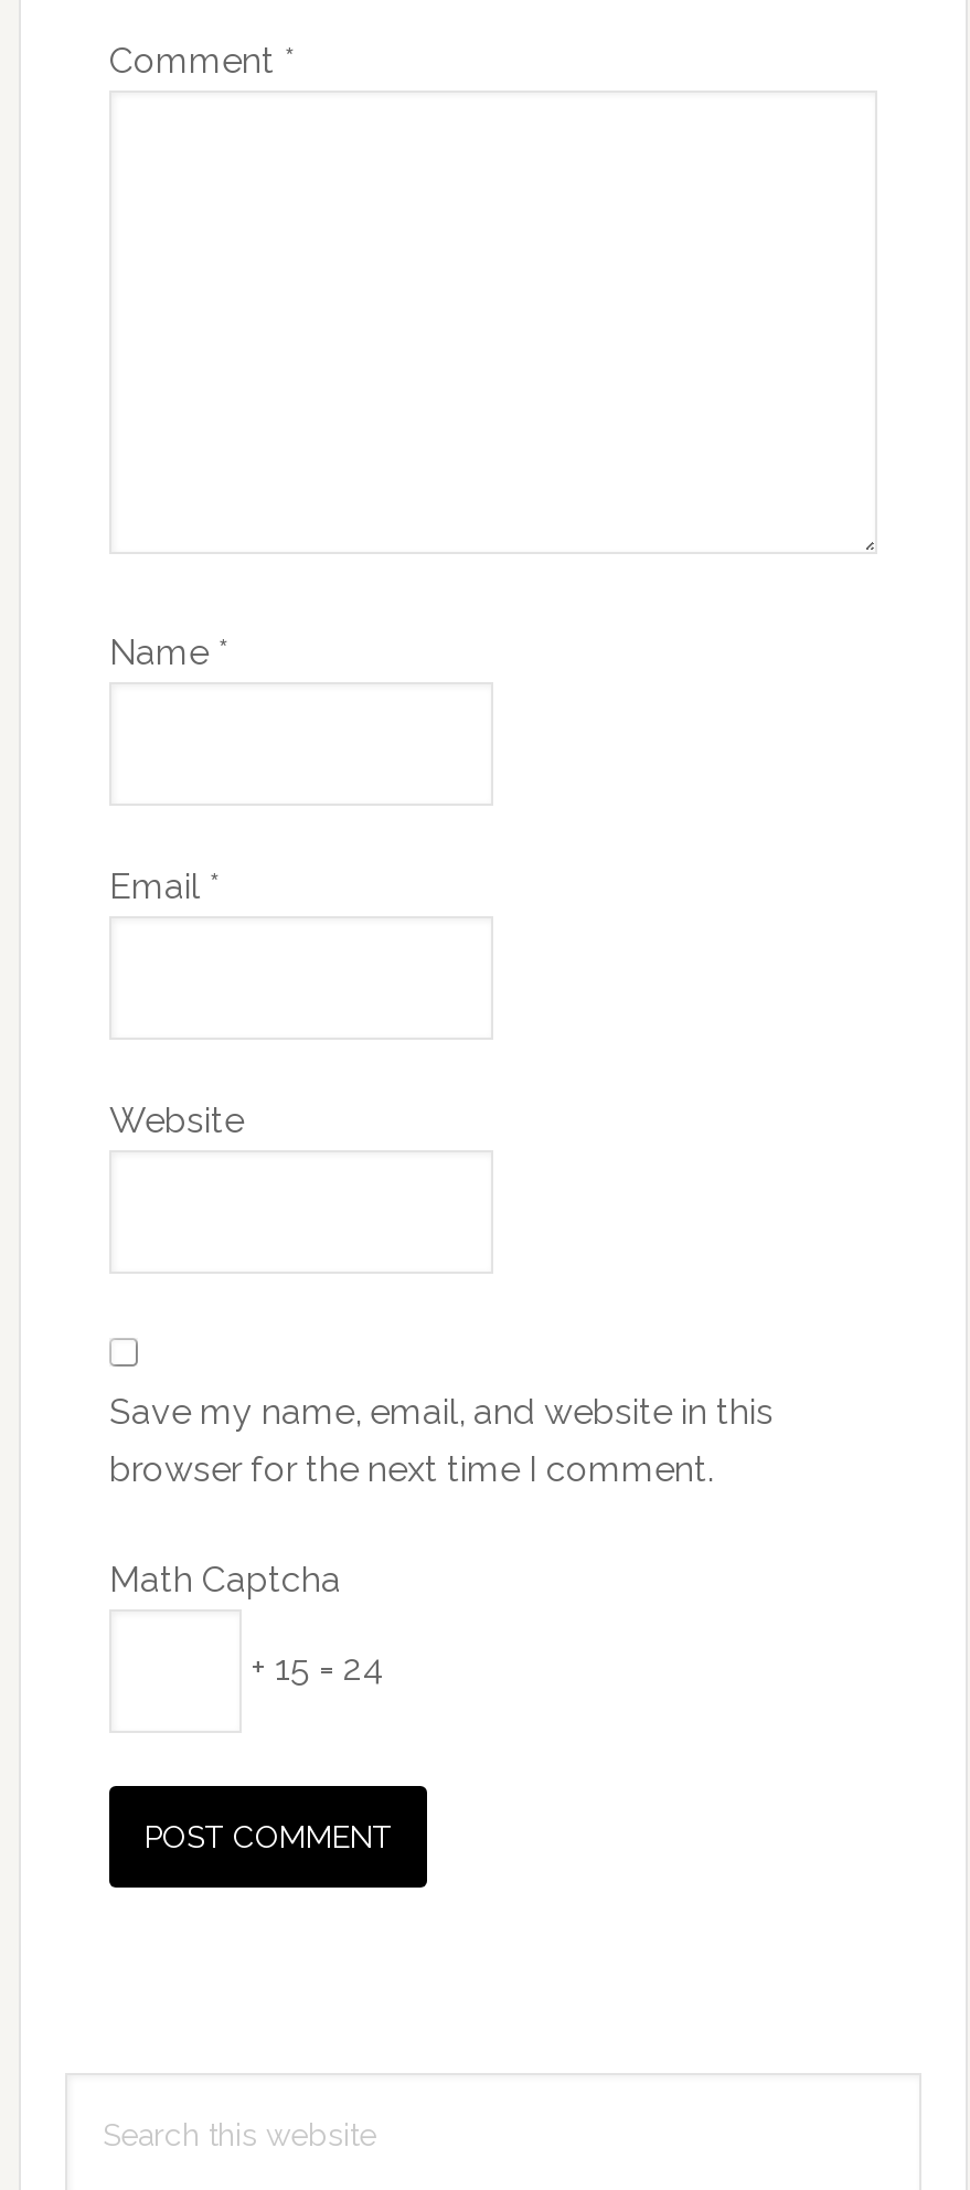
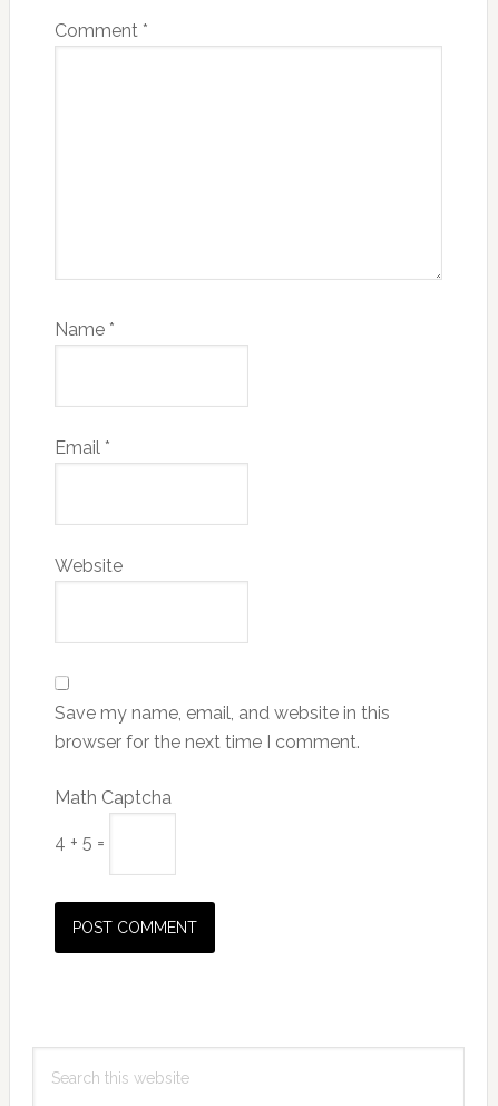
[242,1647,385,1689] + 15 = 24 -> [55,832,109,853] 4 + 5 =

